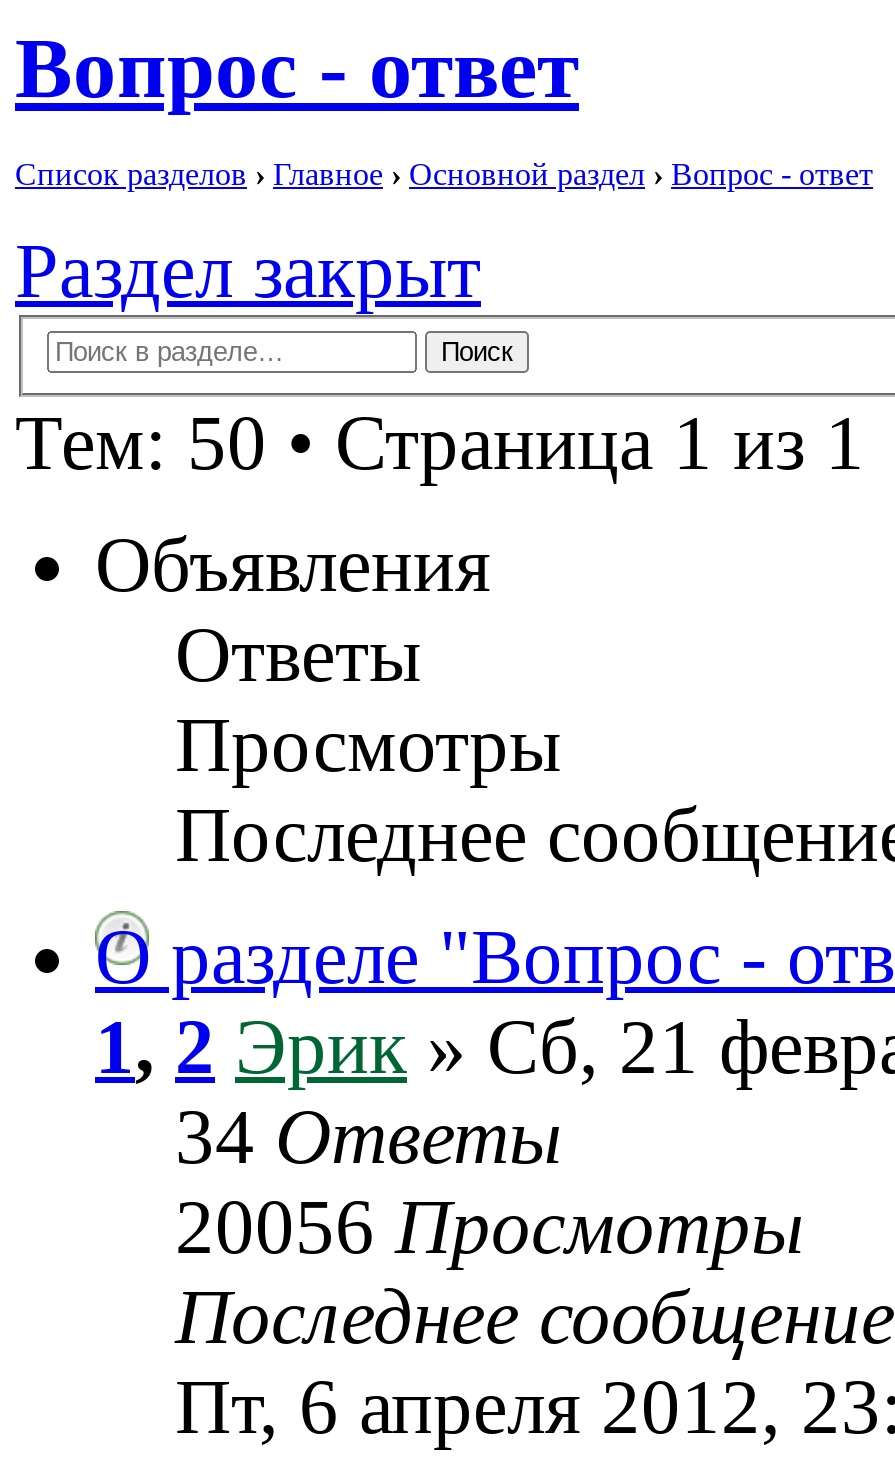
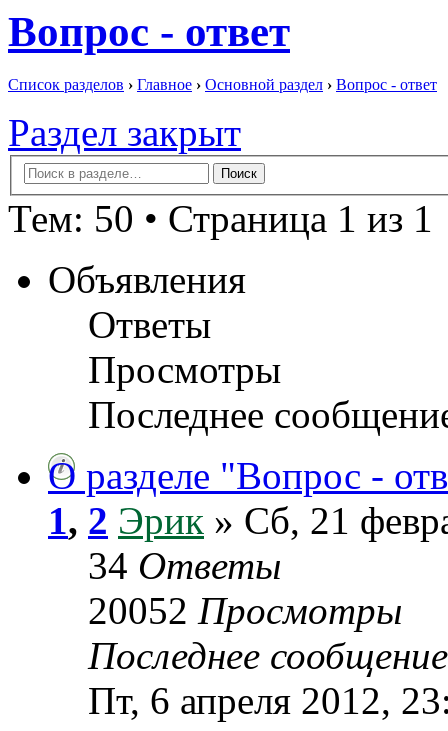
[175,1183,803,1269] 20056 Просмотры -> [88,589,402,632] 20052 Просмотры

